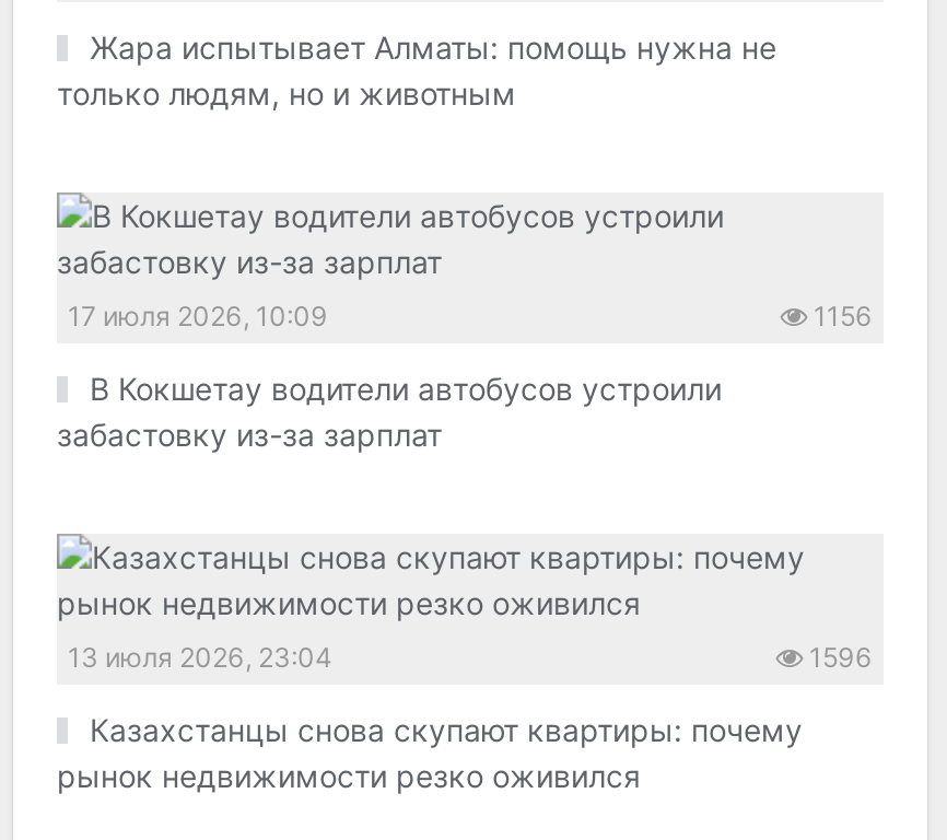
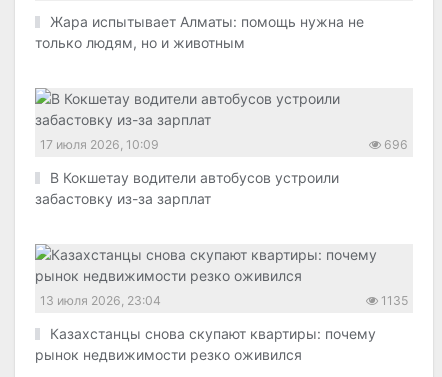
[807,300,873,333] 1156 -> [381,137,408,152] 696
[803,641,873,674] 1596 -> [378,293,408,308] 1135

